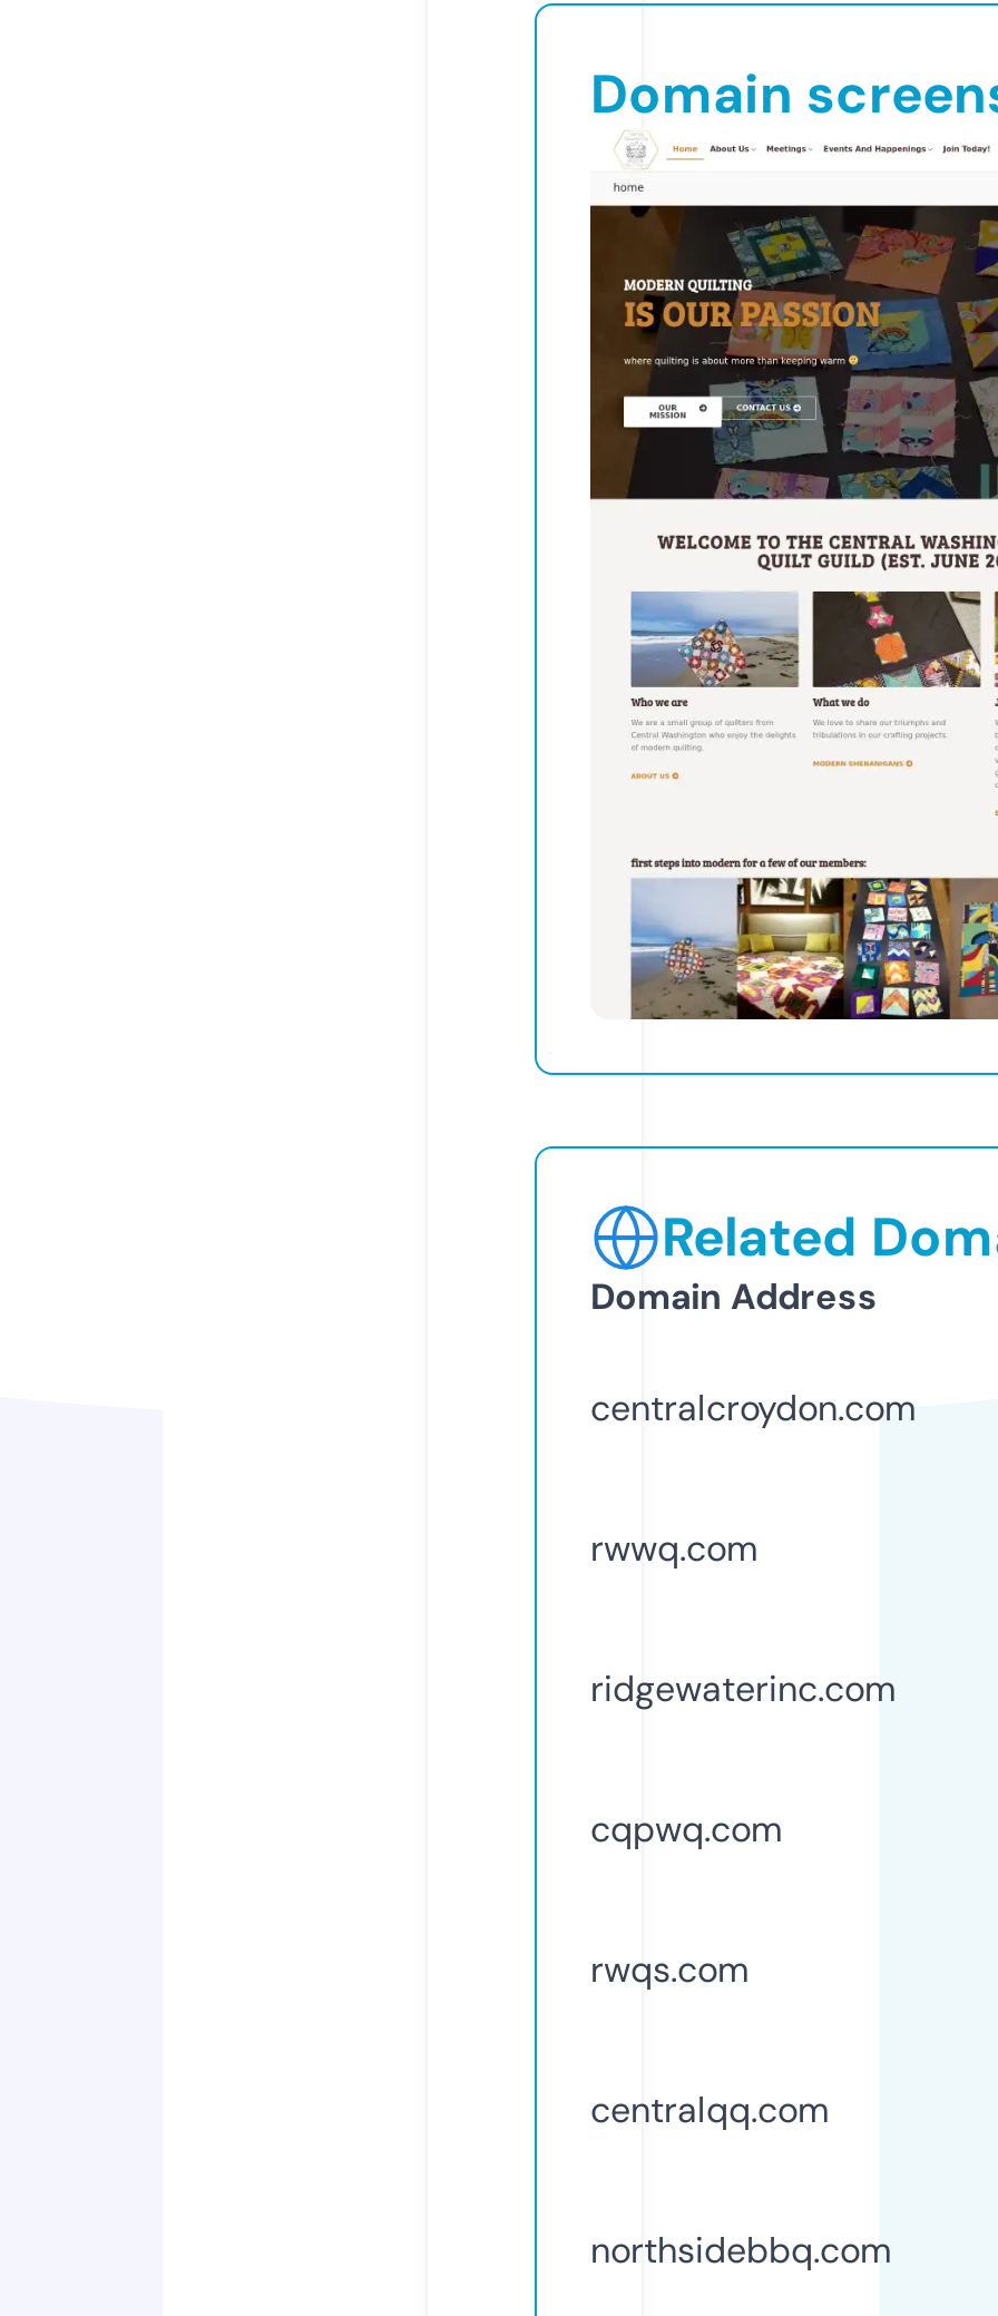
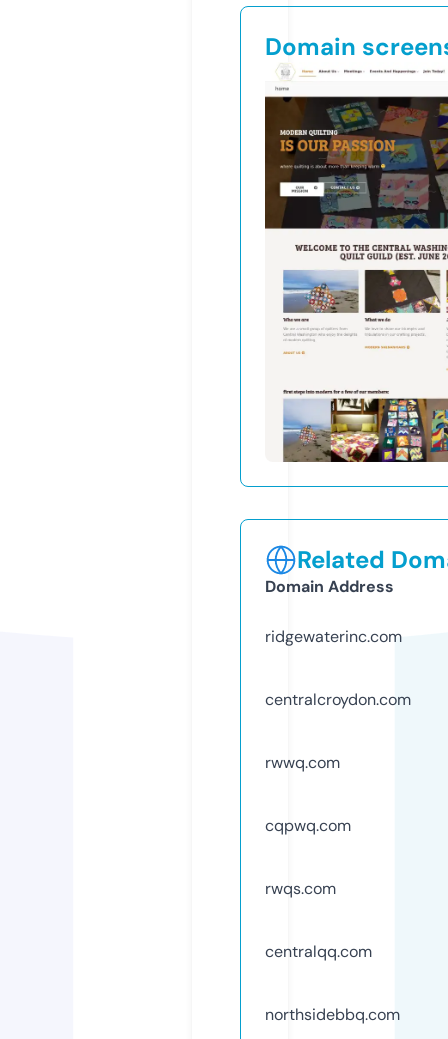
moved [590,1384,916,1571] -> [265,689,411,773]: centralcroydon.com | rwwq.com
moved [590,1665,896,1712] -> [265,626,402,647]: ridgewaterinc.com

